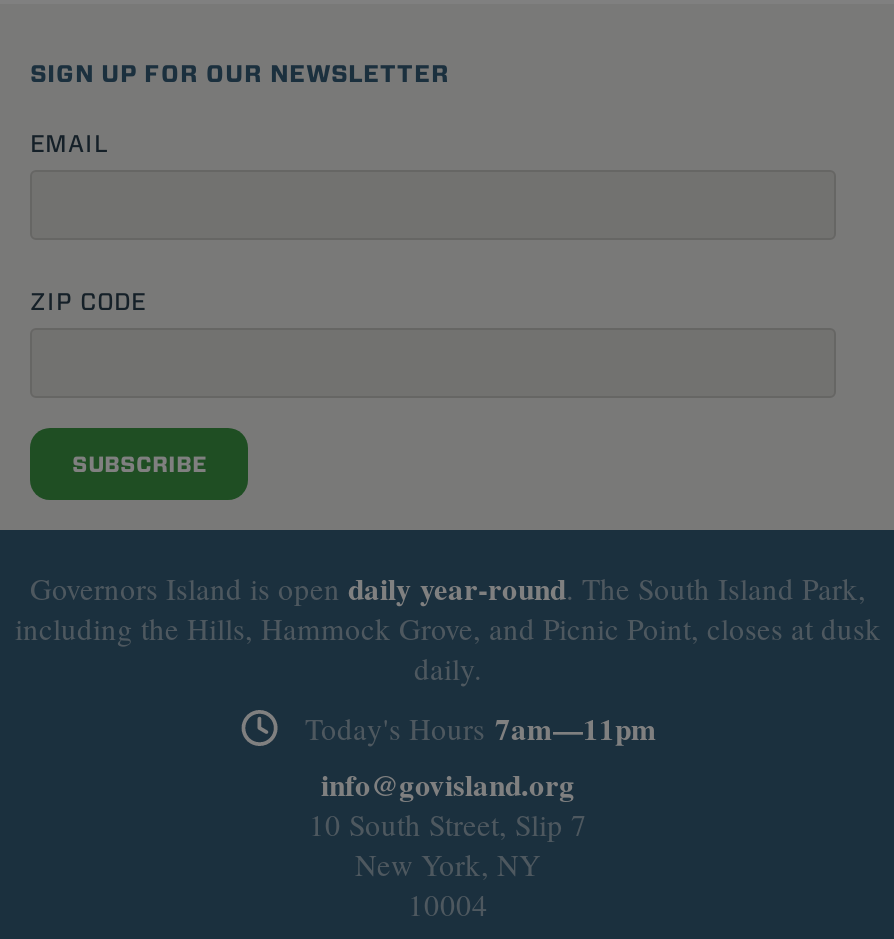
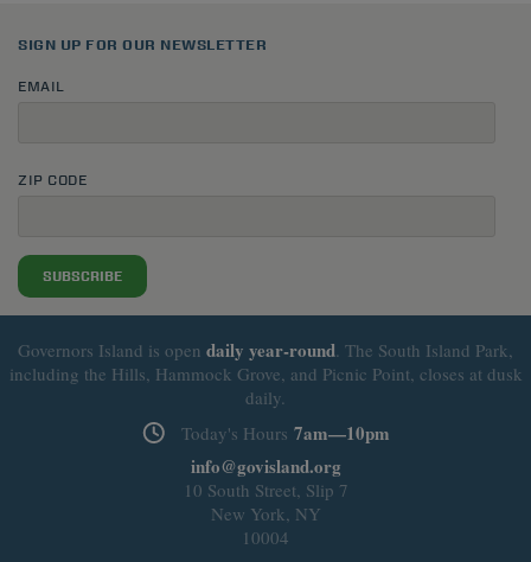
[297,706,657,750] Today's Hours 7am—11pm -> [176,420,389,446] Today's Hours 7am—10pm

